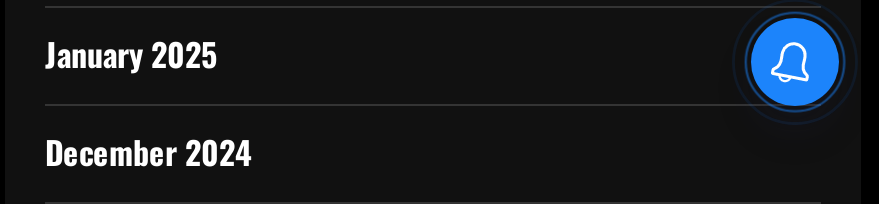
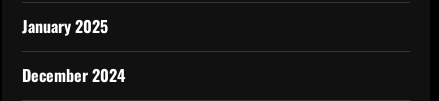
[743,12,847,114] [image] -> none

